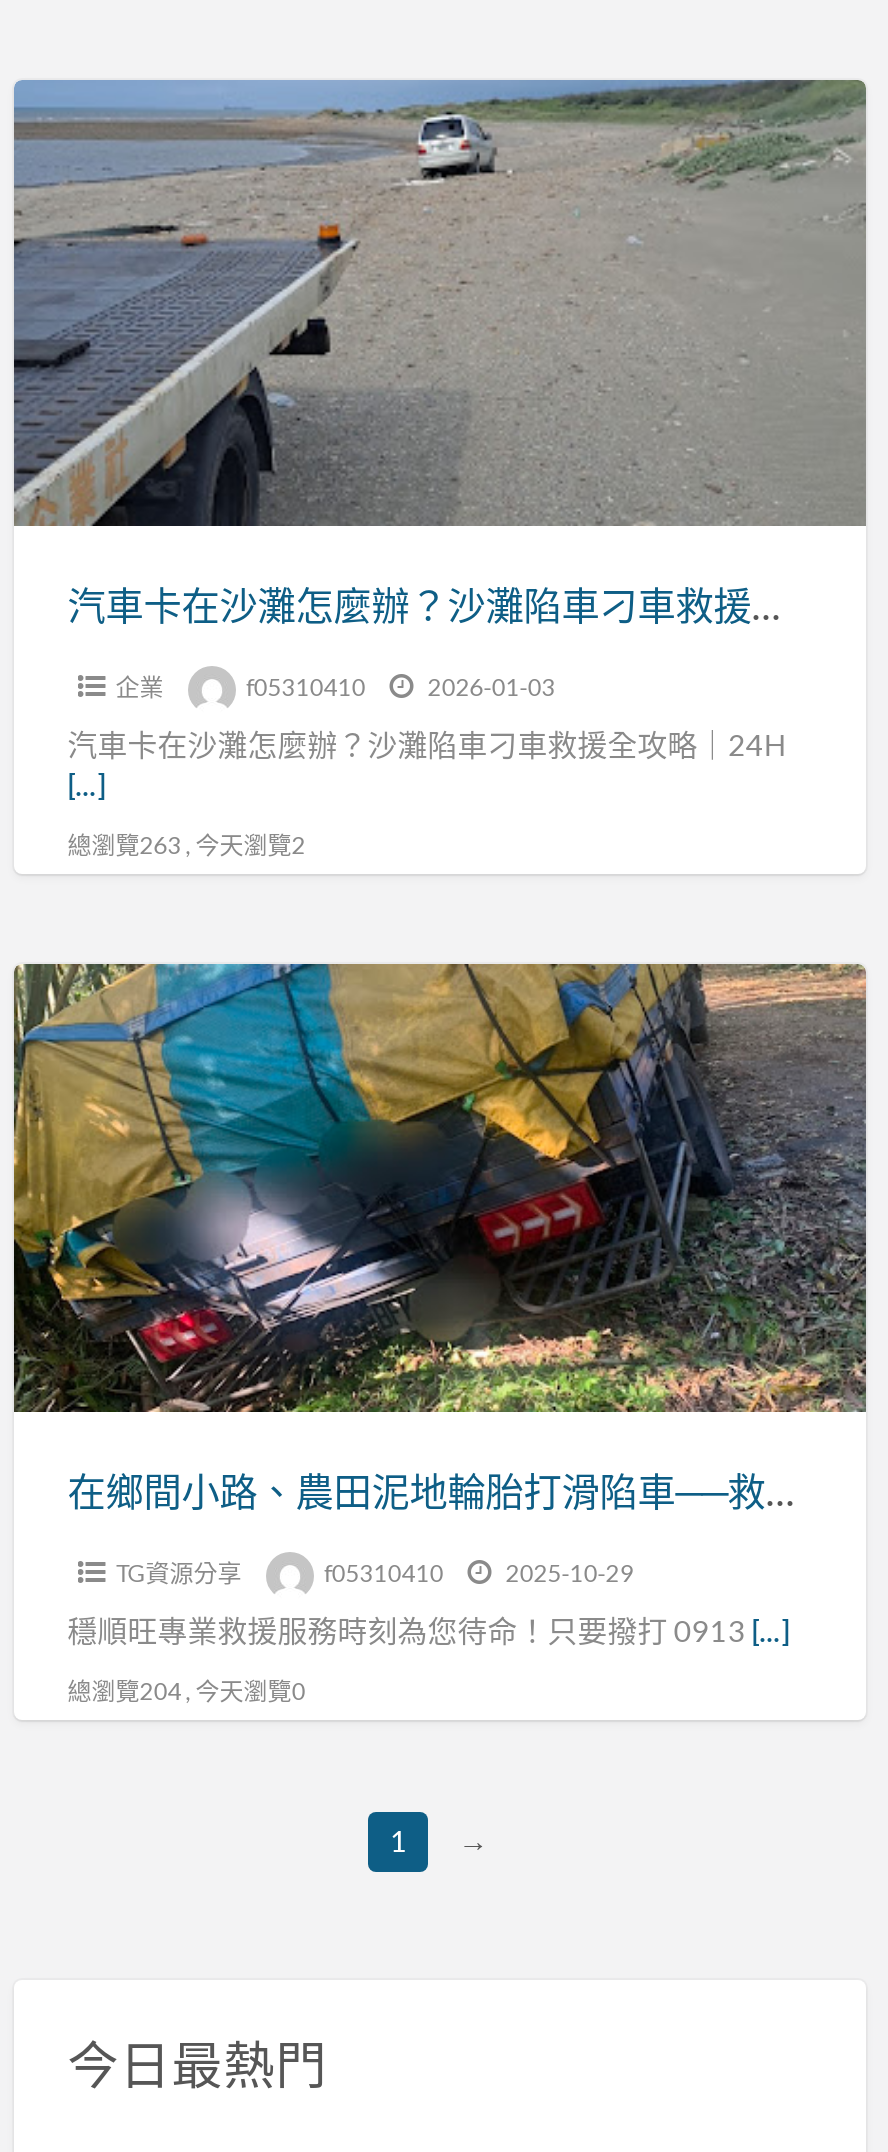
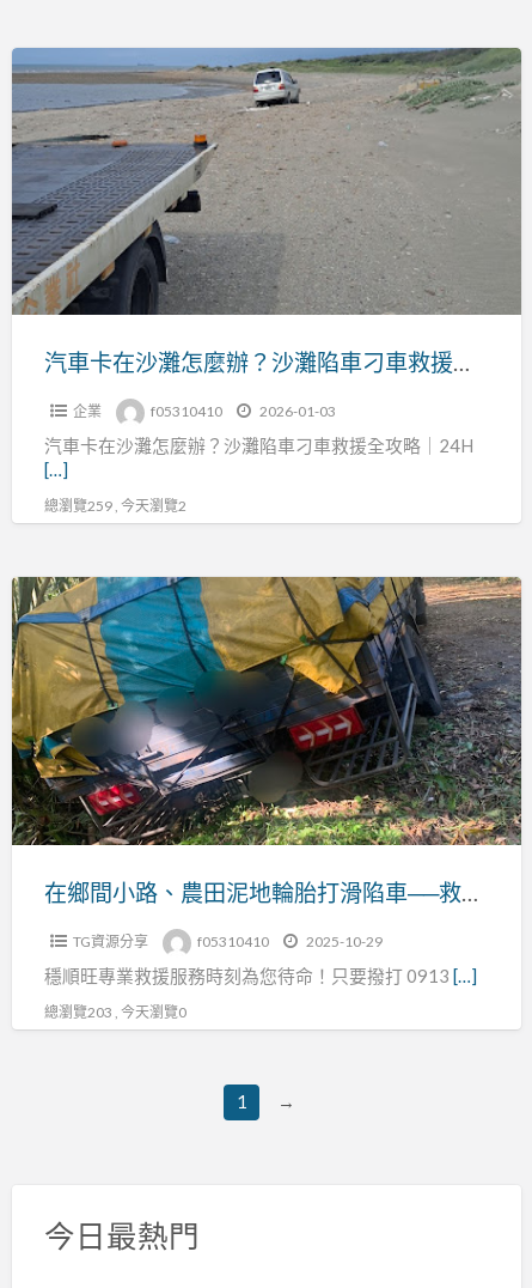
[67,831,305,861] 總瀏覽263 , 今天瀏覽2 -> [44,497,186,515] 總瀏覽259 , 今天瀏覽2
[67,1677,305,1707] 總瀏覽204 , 今天瀏覽0 -> [44,1003,186,1021] 總瀏覽203 , 今天瀏覽0

